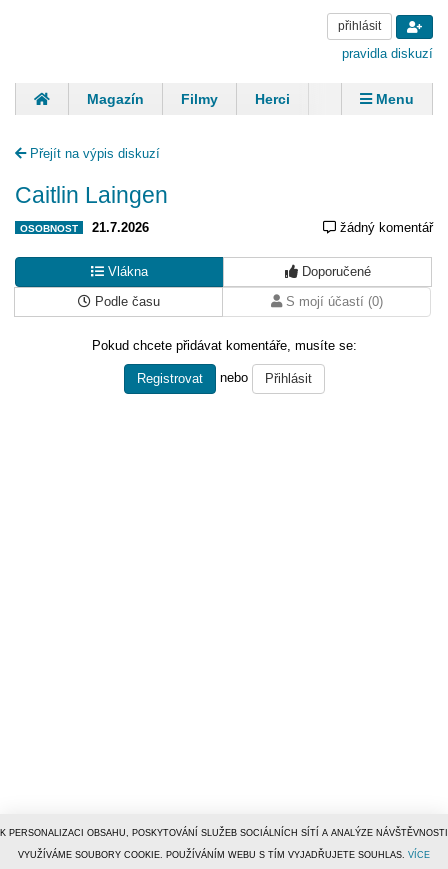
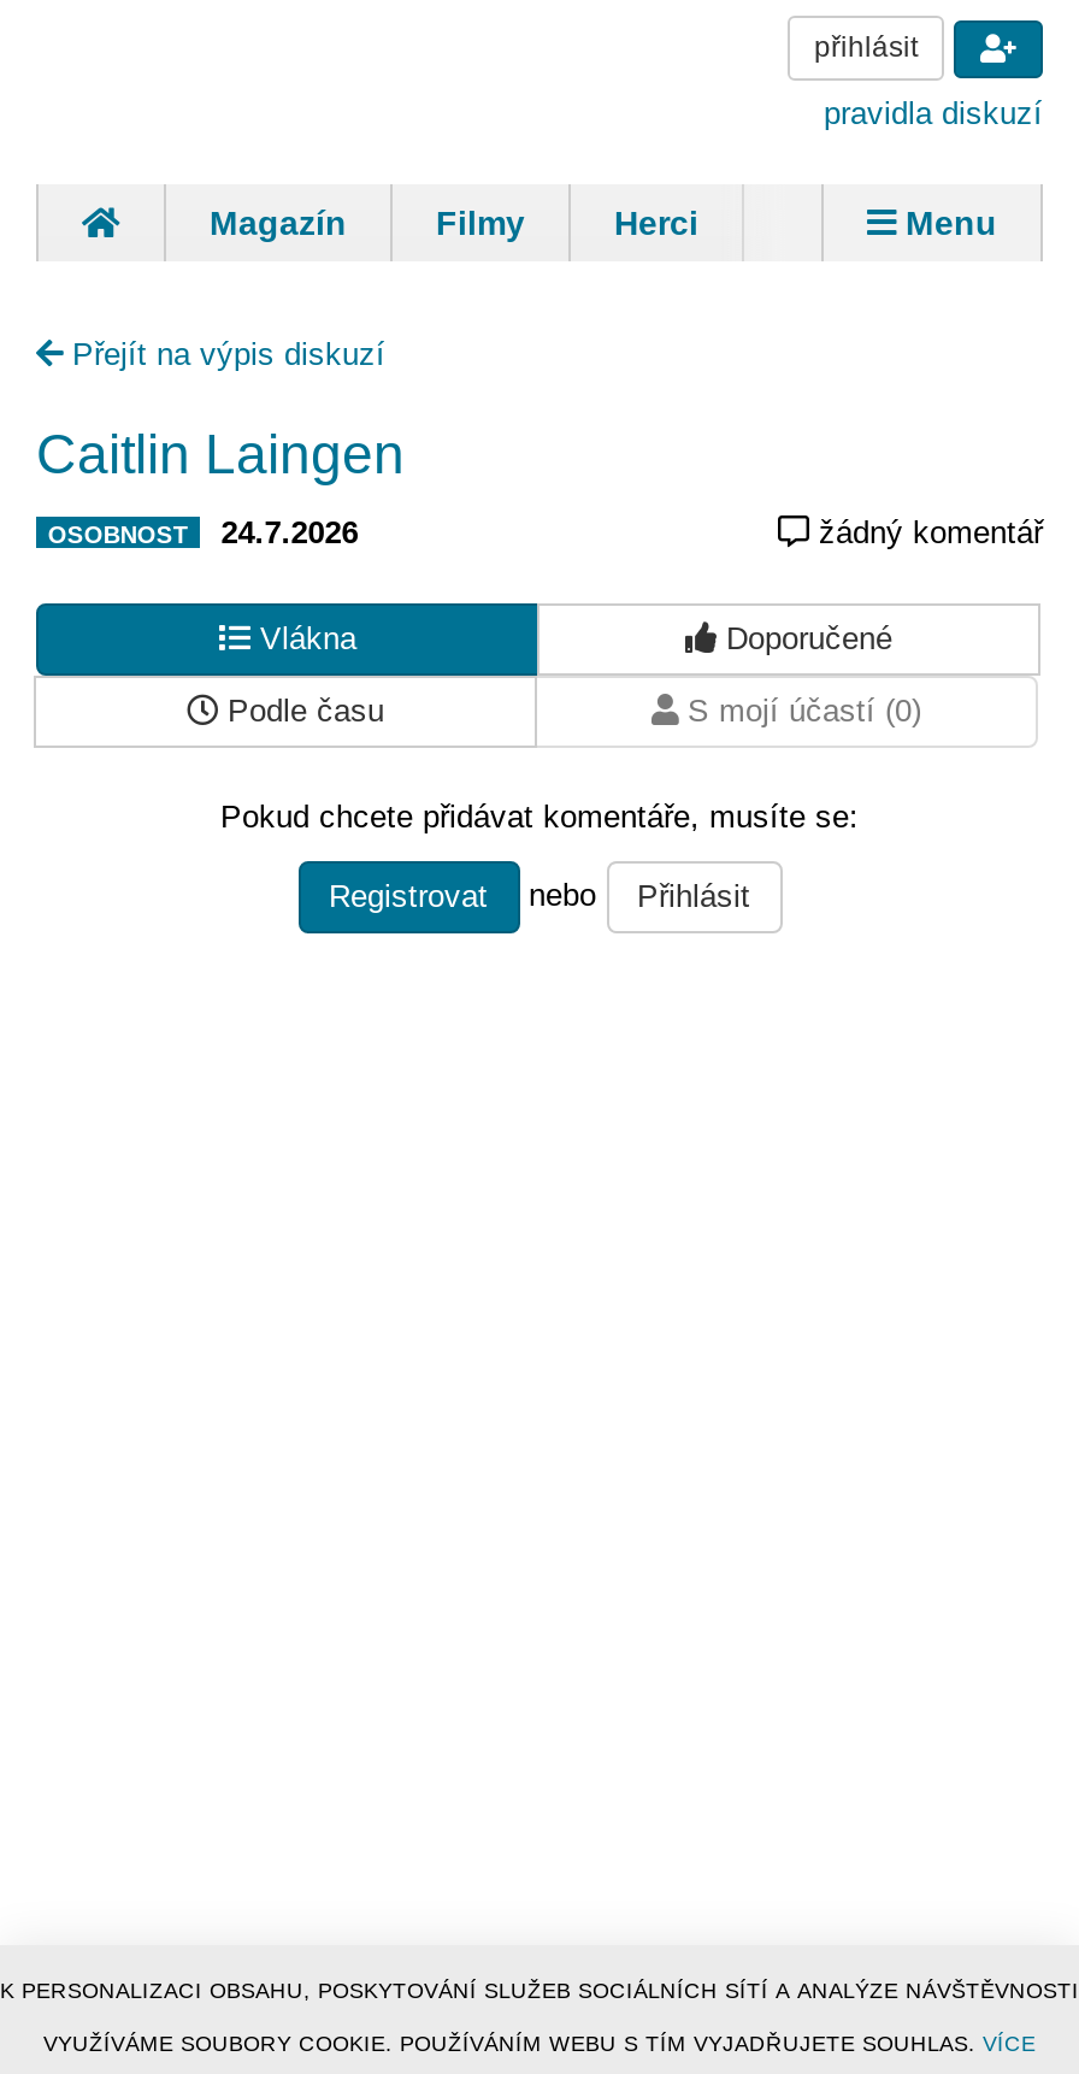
[20,220,149,235] OSOBNOST 21.7.2026 -> [48,514,358,550] OSOBNOST 24.7.2026

